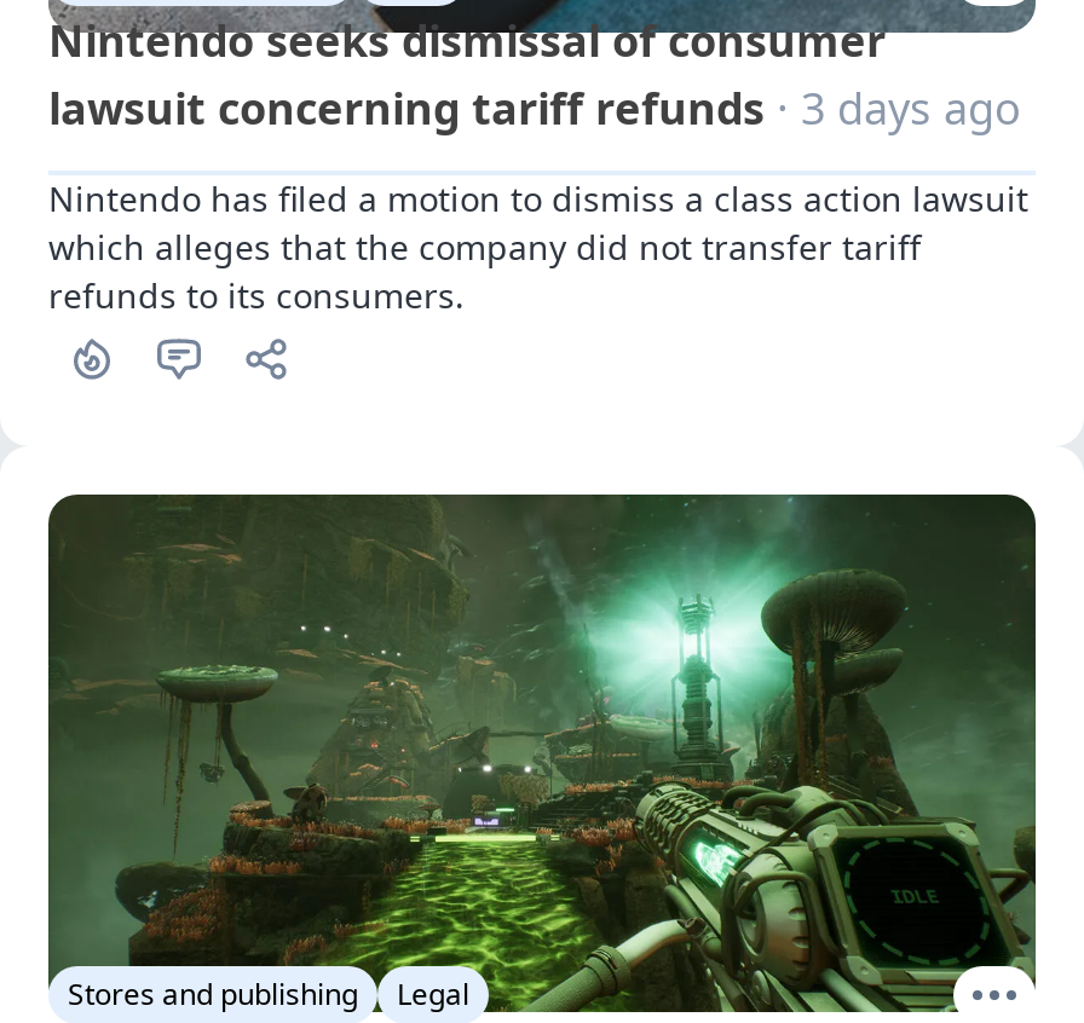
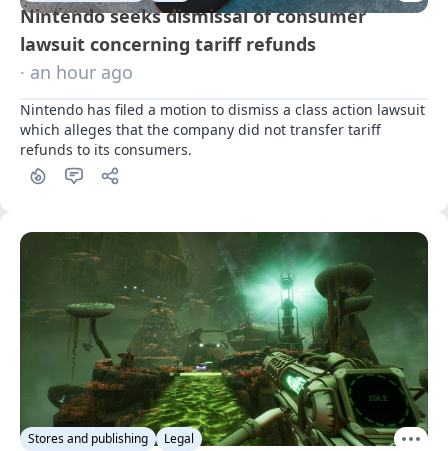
[48,78,1021,136] lawsuit concerning tariff refunds · 3 days ago -> [20,32,316,84] lawsuit concerning tariff refunds | · an hour ago

